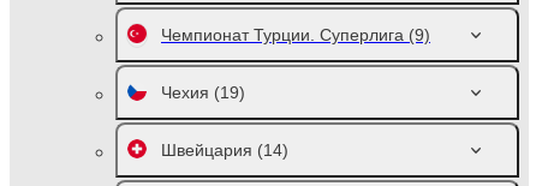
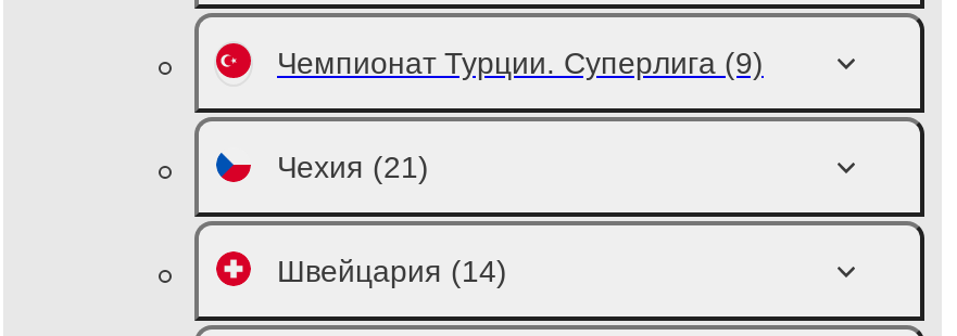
[161,83,245,102] Чехия (19) -> [277,150,429,184] Чехия (21)

